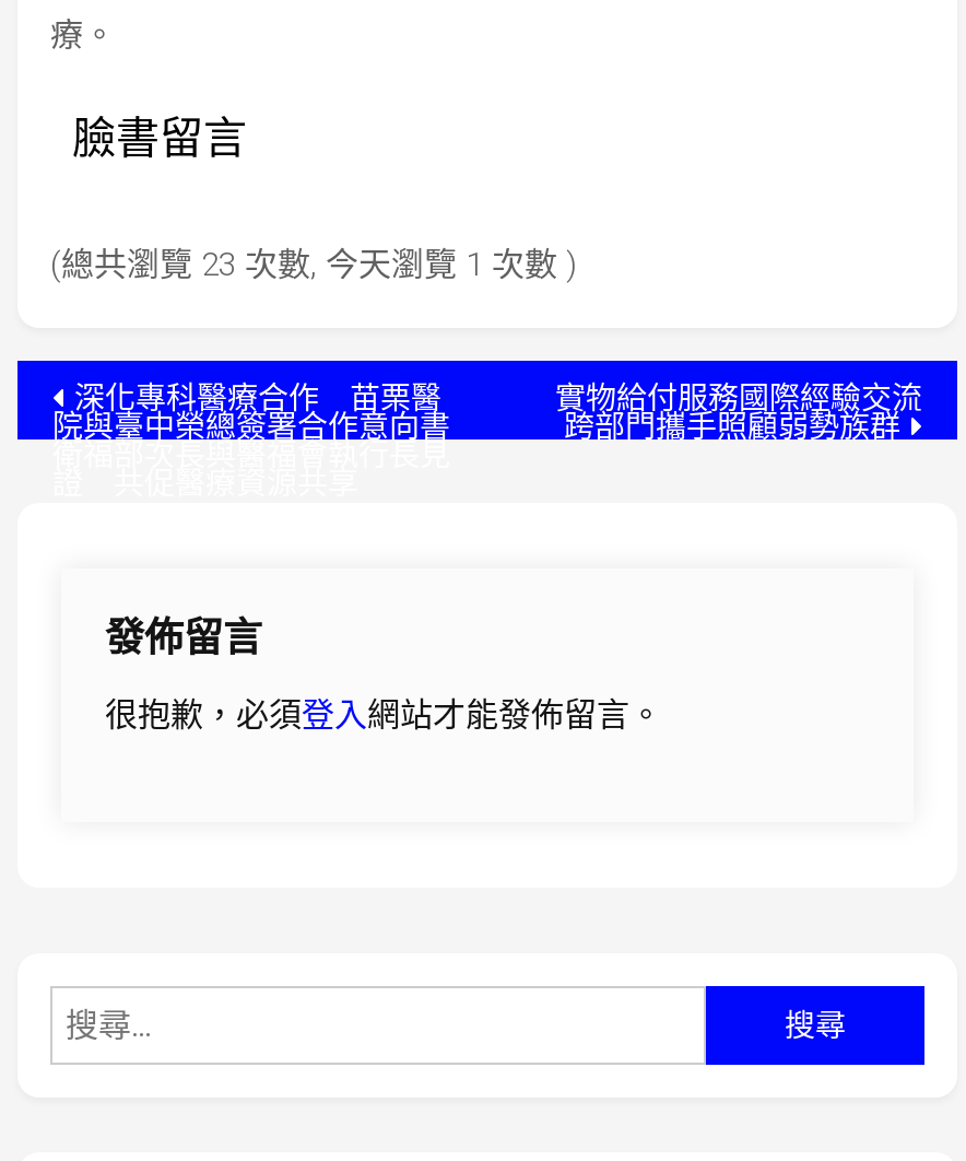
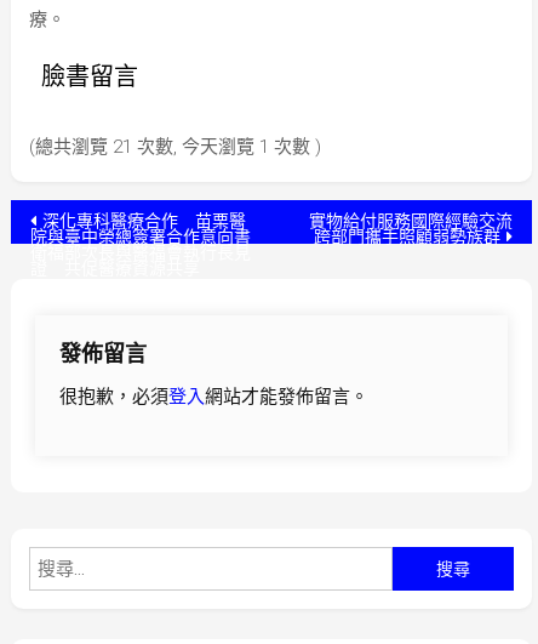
[50,245,577,284] (總共瀏覽 23 次數, 今天瀏覽 1 次數 ) -> [29,136,321,158] (總共瀏覽 21 次數, 今天瀏覽 1 次數 )

